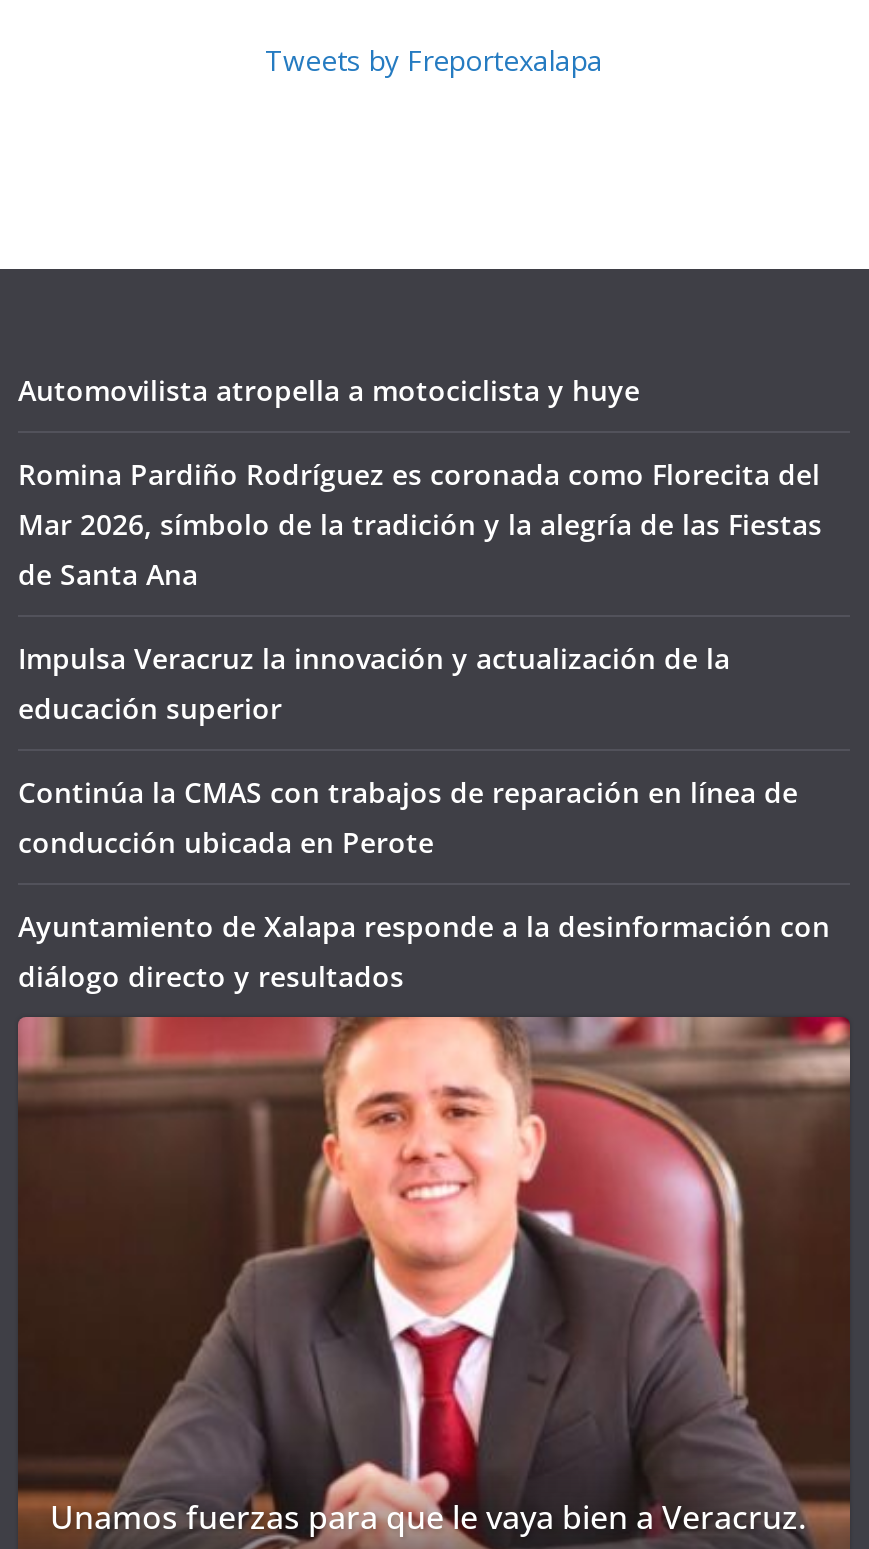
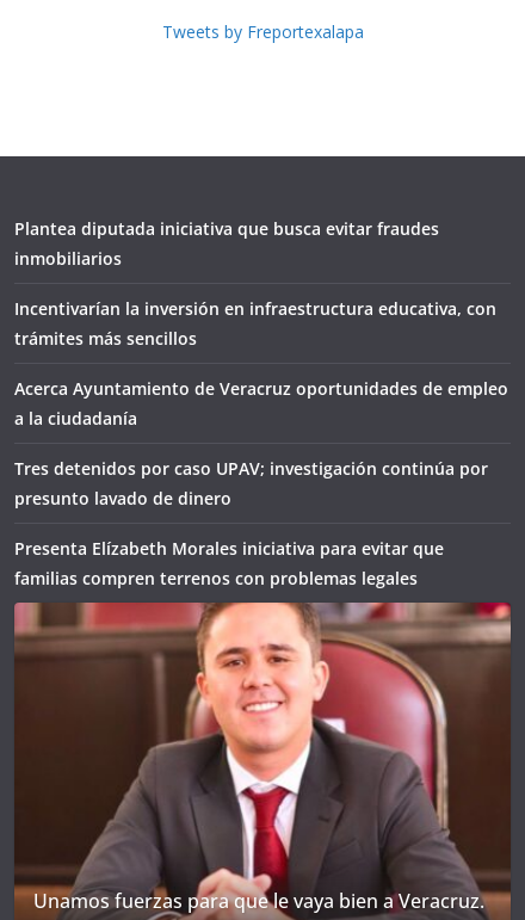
[18,372,640,410] Automovilista atropella a motociclista y huye -> [14,218,439,270] Plantea diputada iniciativa que busca evitar fraudes | inmobiliarios
[18,456,822,594] Romina Pardiño Rodríguez es coronada como Florecita del | Mar 2026, símbolo de la tradición y la alegría de las Fiestas | de Santa Ana -> [14,298,496,350] Incentivarían la inversión en infraestructura educativa, con | trámites más sencillos
[18,640,730,728] Impulsa Veracruz la innovación y actualización de la | educación superior -> [14,378,508,430] Acerca Ayuntamiento de Veracruz oportunidades de empleo | a la ciudadanía
[18,774,798,862] Continúa la CMAS con trabajos de reparación en línea de | conducción ubicada en Perote -> [14,457,488,510] Tres detenidos por caso UPAV; investigación continúa por | presunto lavado de dinero
[18,908,830,996] Ayuntamiento de Xalapa responde a la desinformación con | diálogo directo y resultados -> [14,537,444,590] Presenta Elízabeth Morales iniciativa para evitar que | familias compren terrenos con problemas legales

